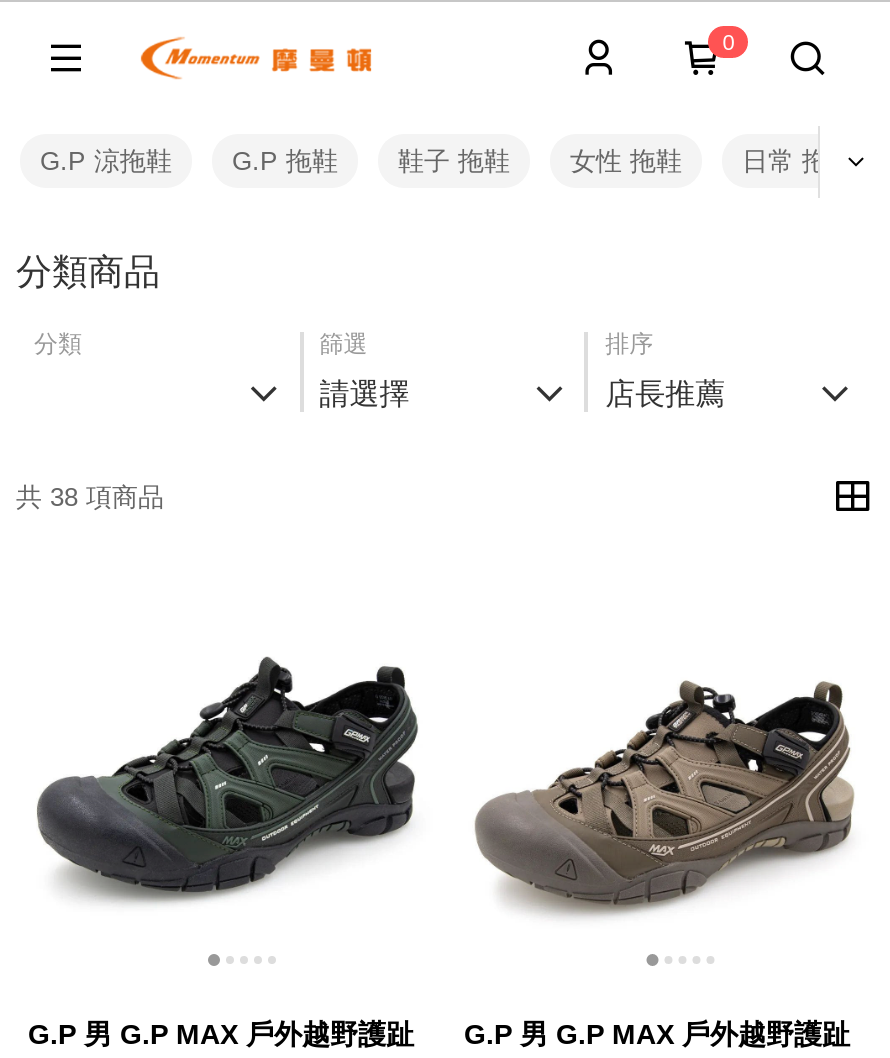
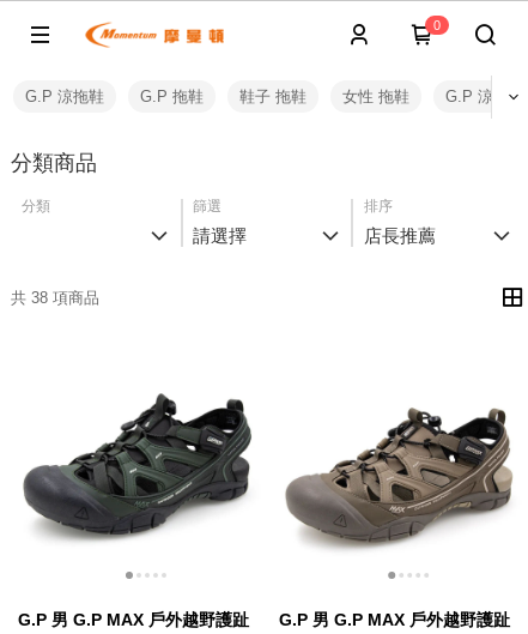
[742,146,854,176] 日常 拖鞋 -> [445,87,509,105] G.P 涼鞋

